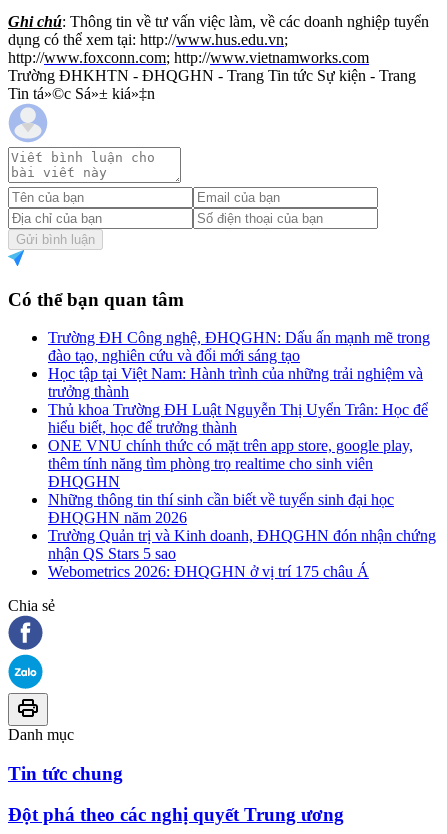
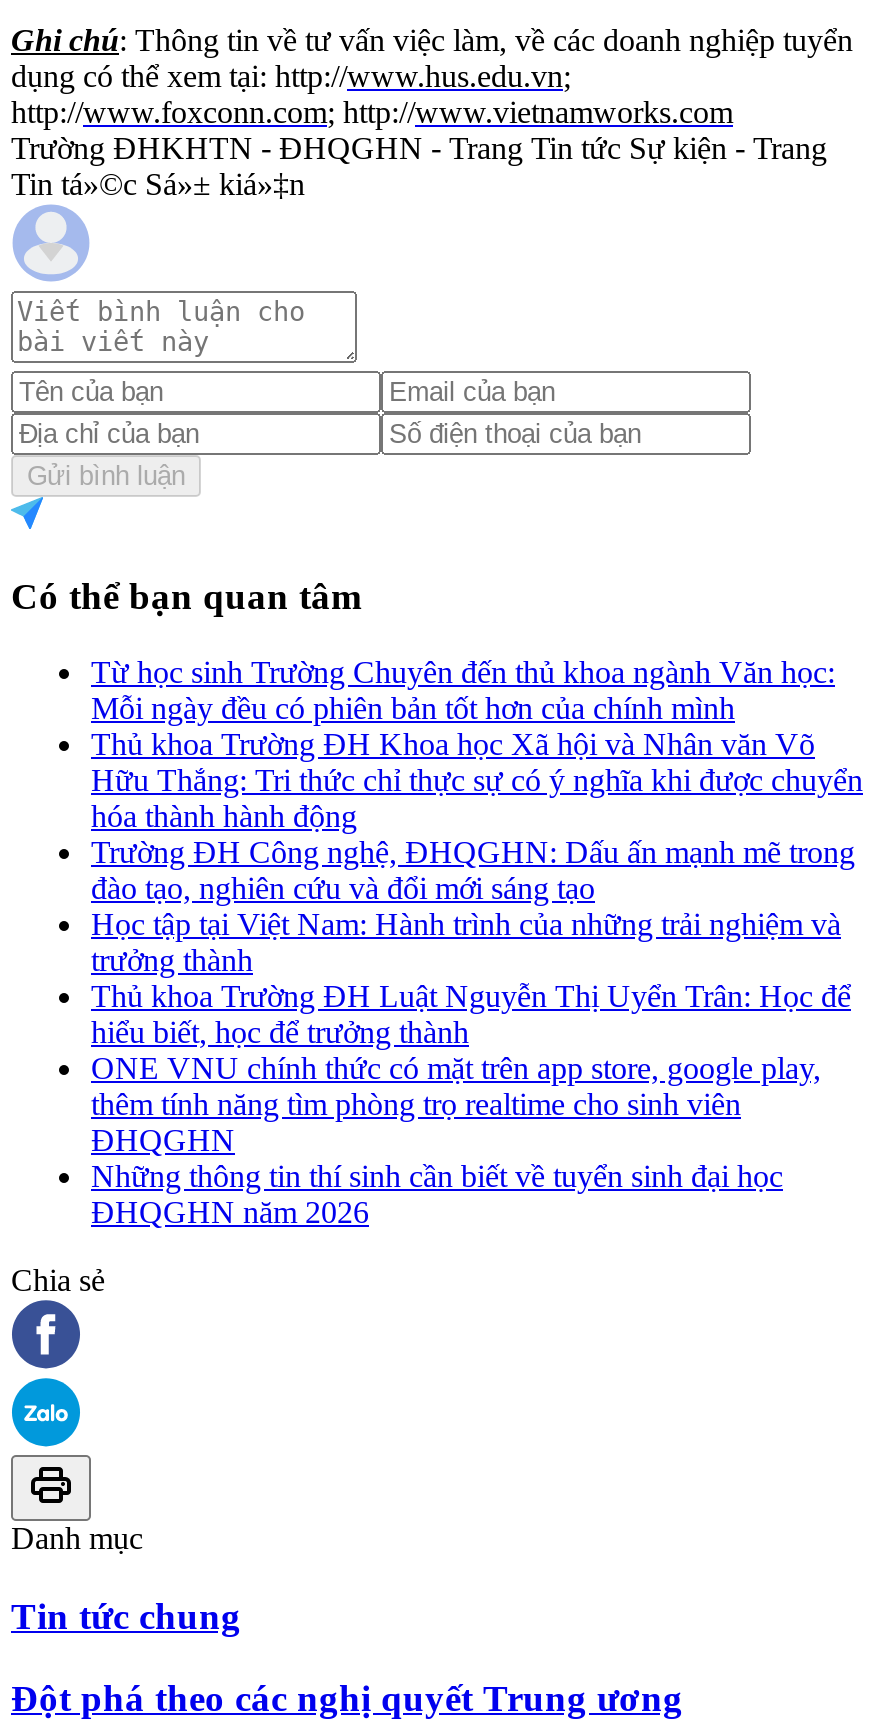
none -> [91,655,863,833] Từ học sinh Trường Chuyên đến thủ khoa ngành Văn học: | Mỗi ngày đều có phiên bản tốt hơn của chính mình | Thủ khoa Trường ĐH Khoa học Xã hội và Nhân văn Võ | Hữu Thắng: Tri thức chỉ thực sự có ý nghĩa khi được chuyển | hóa thành hành động
moved [48,329,430,526] -> [91,835,855,1229]: Trường ĐH Công nghệ, ĐHQGHN: Dấu ấn mạnh mẽ trong | đào tạo, nghiên cứu và đổi mới sáng tạo | Học tập tại Việt Nam: Hành trình của những trải nghiệm và | ... | Những thông tin thí sinh cần biết về tuyển sinh đại học | ĐHQGHN năm 2026
[48,527,436,580] Trường Quản trị và Kinh doanh, ĐHQGHN đón nhận chứng | nhận QS Stars 5 sao | Webometrics 2026: ĐHQGHN ở vị trí 175 châu Á -> none

